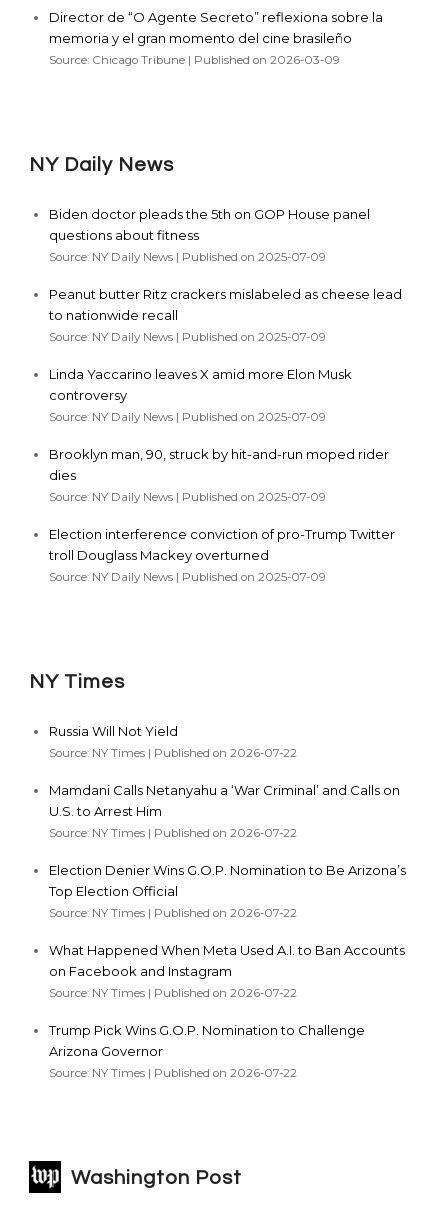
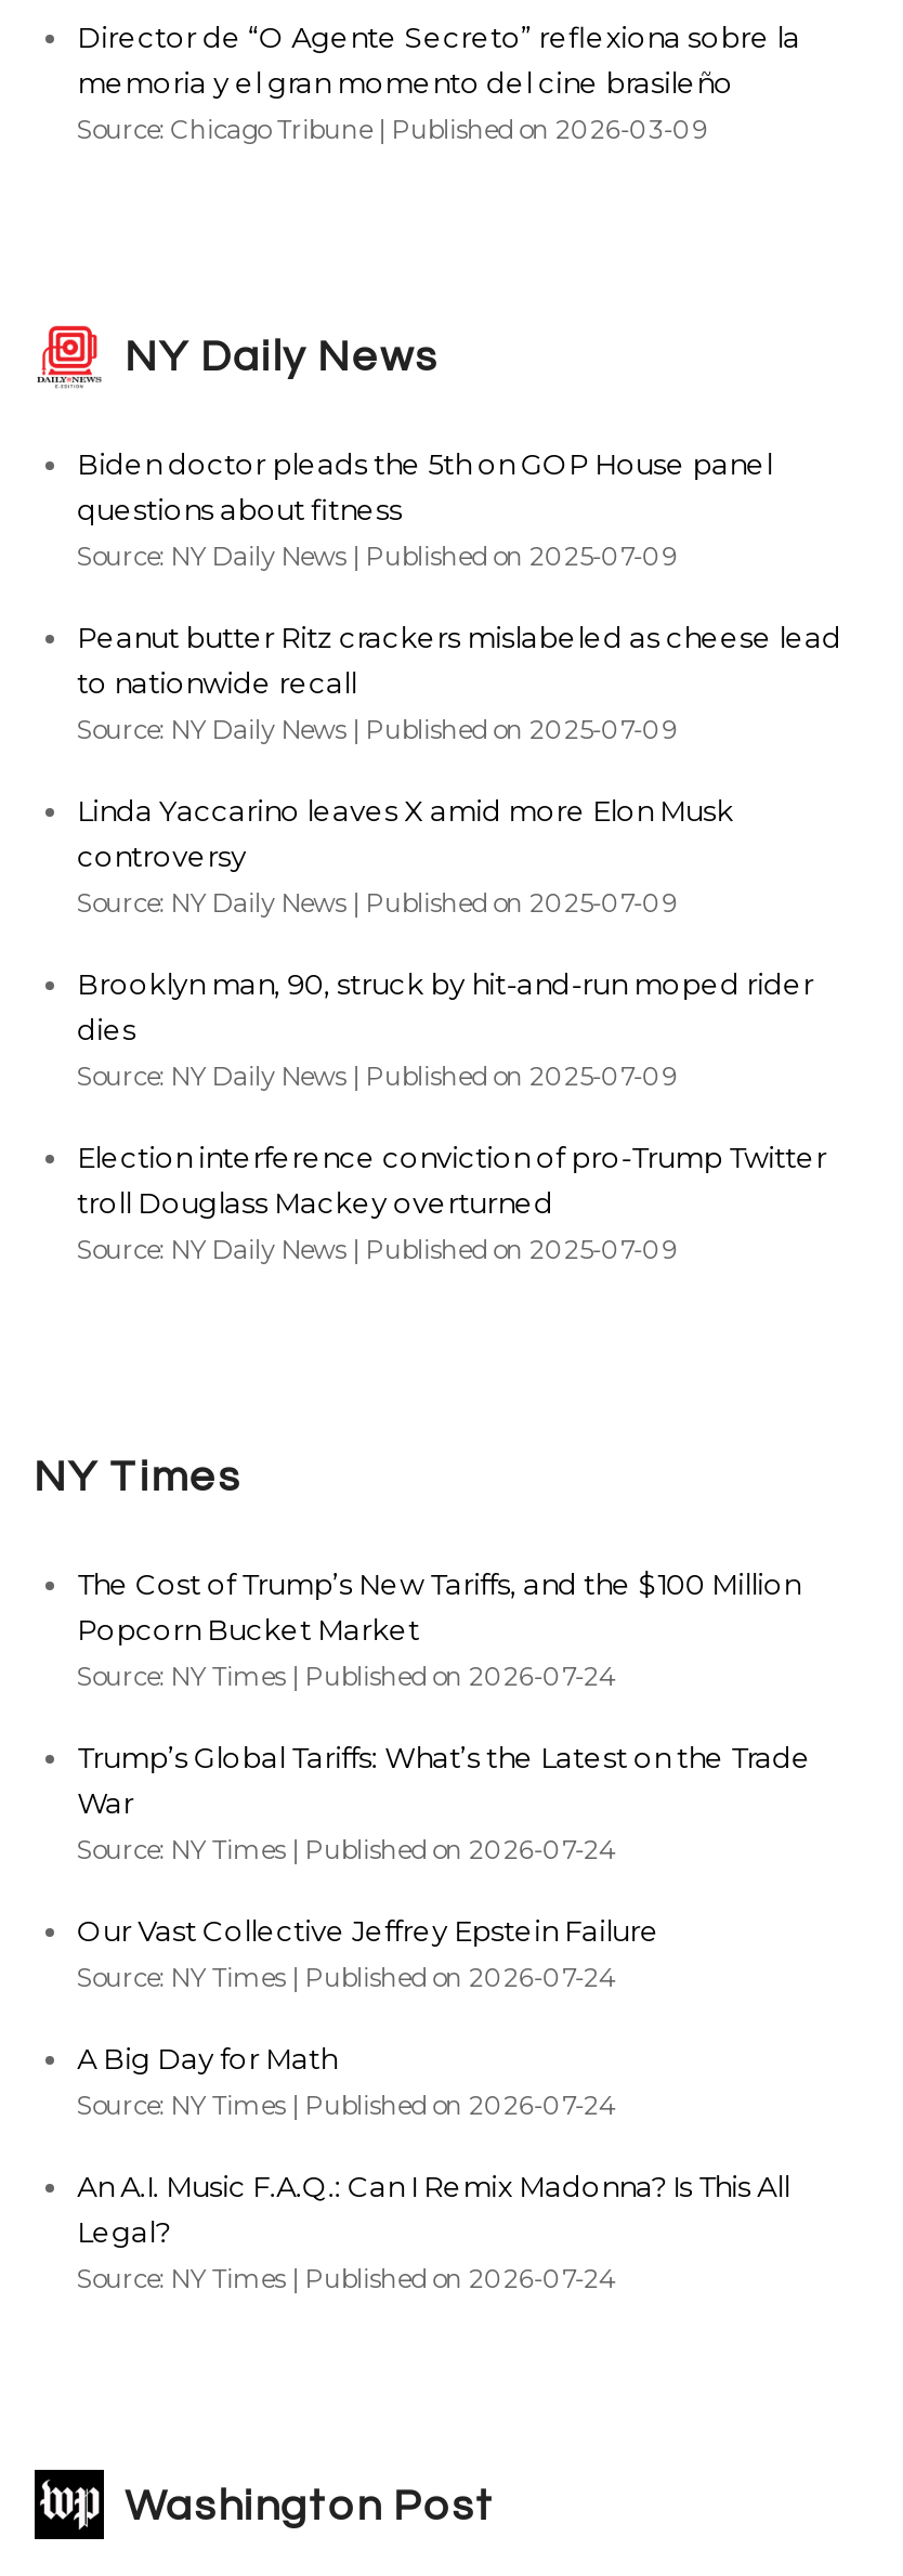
[49,723,297,760] Russia Will Not Yield | Source: NY Times Published on 2026-07-22 -> [77,1566,800,1692] The Cost of Trump’s New Tariffs, and the $100 Million | Popcorn Bucket Market | Source: NY Times Published on 2026-07-24
[49,782,400,840] Mamdani Calls Netanyahu a ‘War Criminal’ and Calls on | U.S. to Arrest Him | Source: NY Times Published on 2026-07-22 -> [77,1740,811,1865] Trump’s Global Tariffs: What’s the Latest on the Trade | War | Source: NY Times Published on 2026-07-24
[49,862,406,920] Election Denier Wins G.O.P. Nomination to Be Arizona’s | Top Election Official | Source: NY Times Published on 2026-07-22 -> [77,1913,660,1993] Our Vast Collective Jeffrey Epstein Failure | Source: NY Times Published on 2026-07-24
[49,942,405,1000] What Happened When Meta Used A.I. to Ban Accounts | on Facebook and Instagram | Source: NY Times Published on 2026-07-22 -> [77,2041,616,2121] A Big Day for Math | Source: NY Times Published on 2026-07-24
[49,1022,365,1080] Trump Pick Wins G.O.P. Nomination to Challenge | Arizona Governor | Source: NY Times Published on 2026-07-22 -> [77,2169,790,2294] An A.I. Music F.A.Q.: Can I Remix Madonna? Is This All | Legal? | Source: NY Times Published on 2026-07-24

